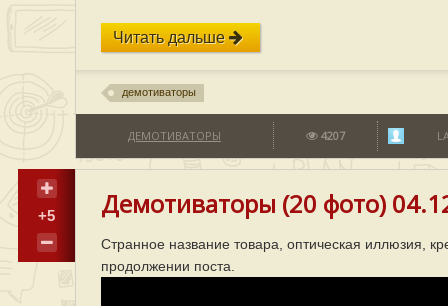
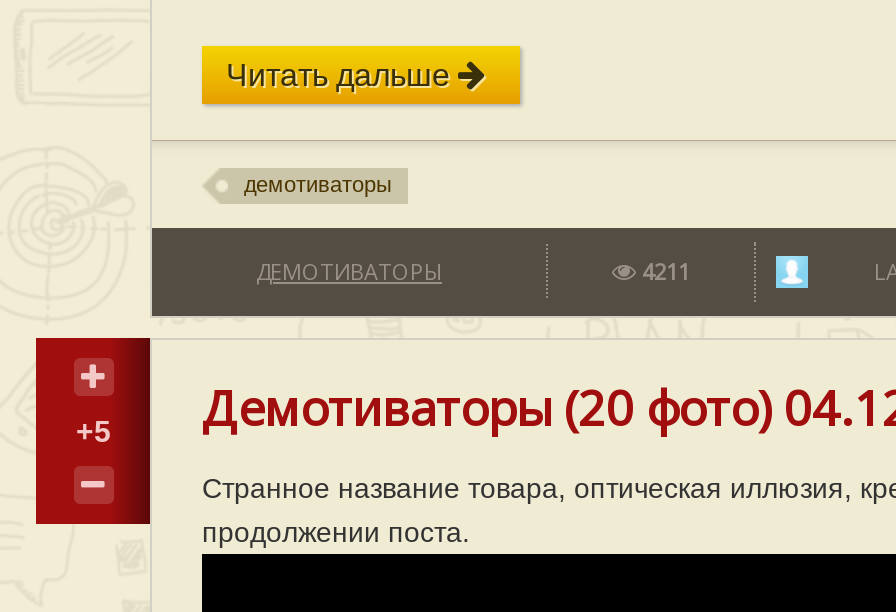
[318,128,345,143] 4207 -> [636,256,690,286] 4211

